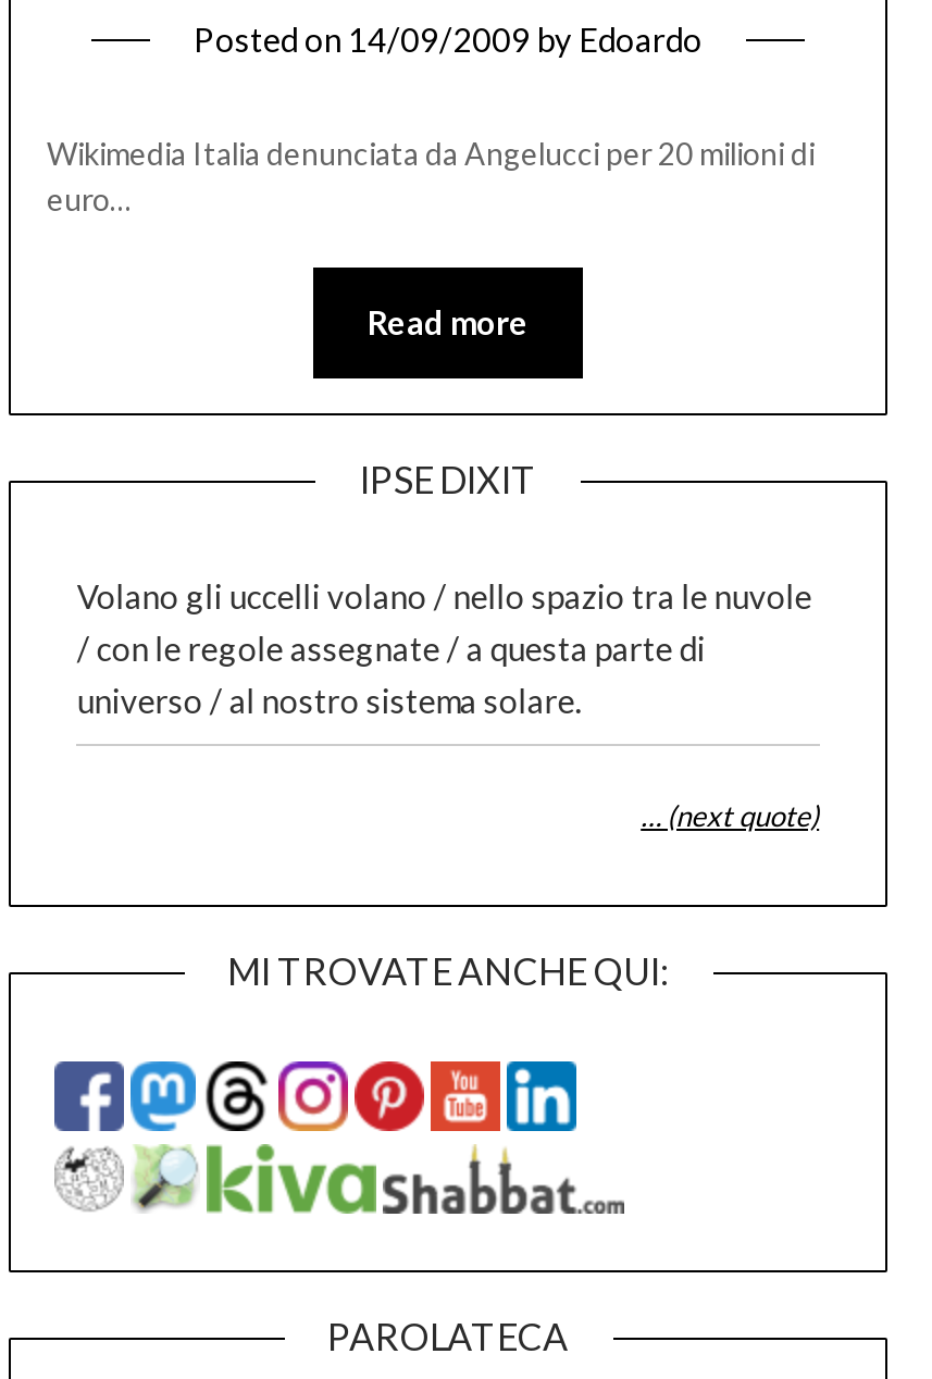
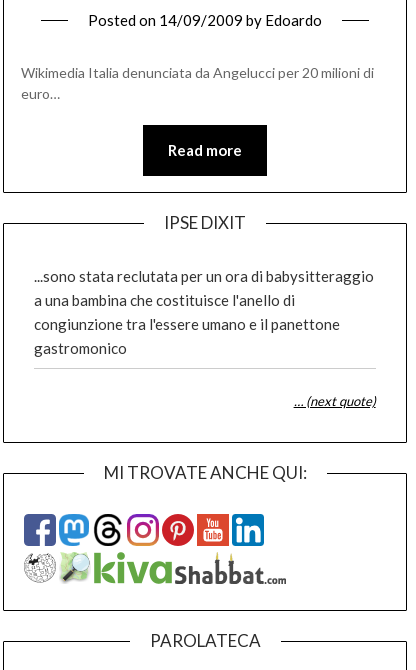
[77,577,812,720] Volano gli uccelli volano / nello spazio tra le nuvole | / con le regole assegnate / a questa parte di | universo / al nostro sistema solare. -> [34,267,374,357] ...sono stata reclutata per un ora di babysitteraggio | a una bambina che costituisce l'anello di | congiunzione tra l'essere umano e il panettone | gastromonico

